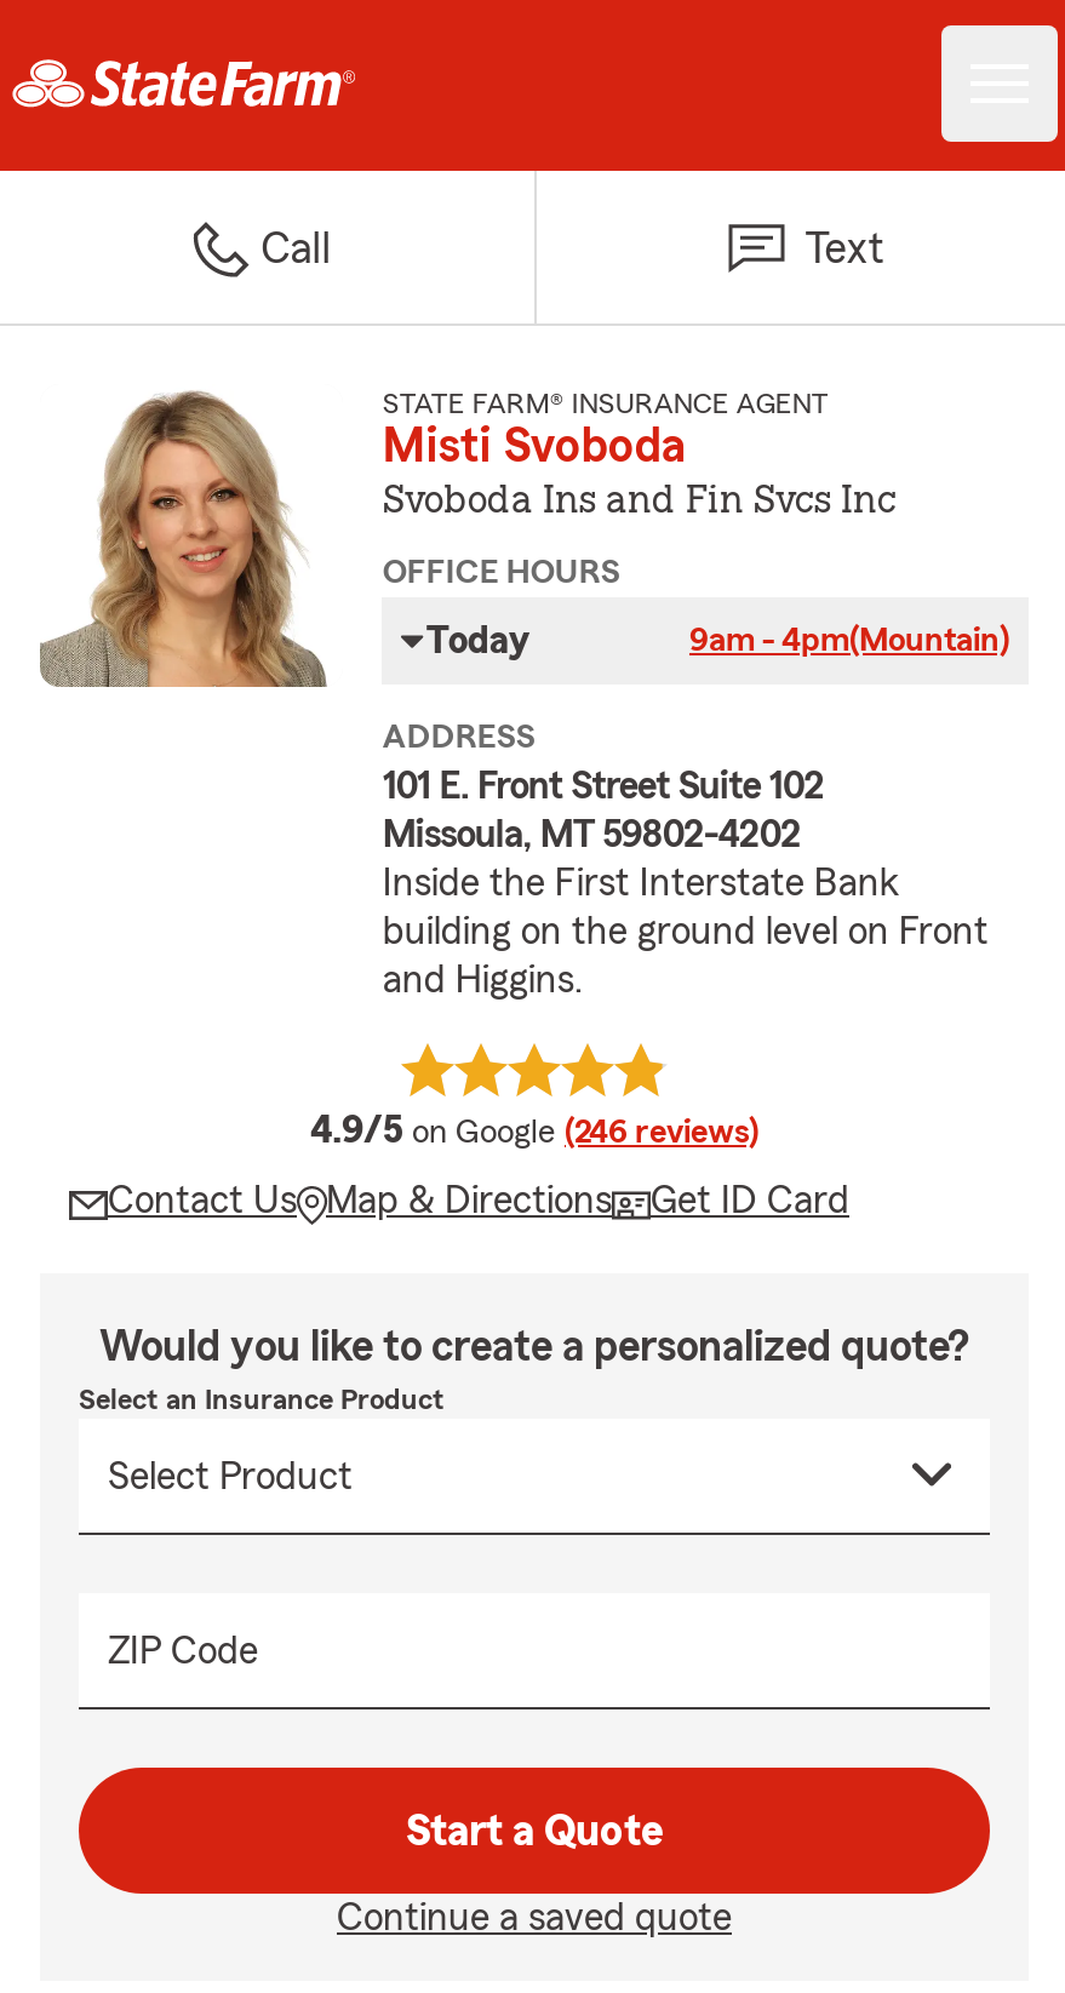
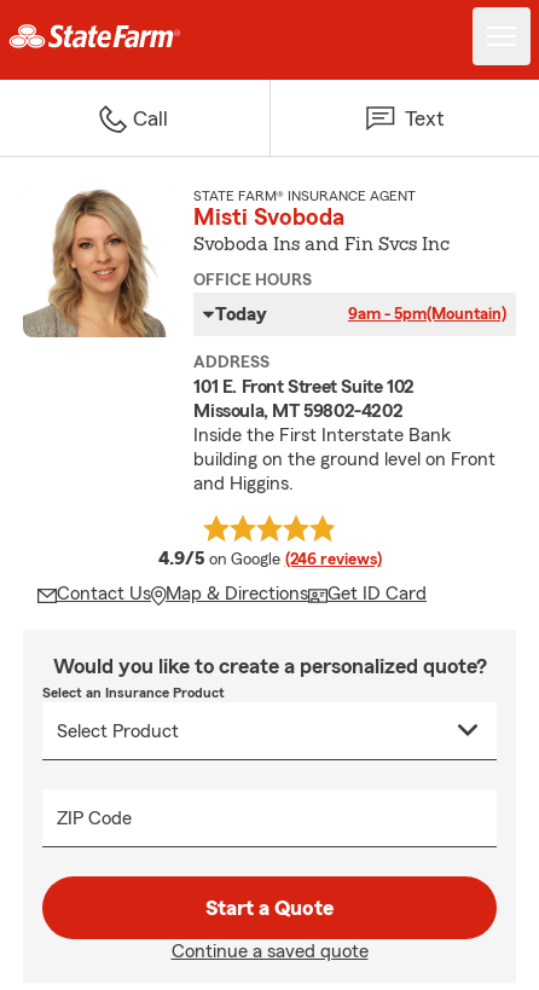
[689,624,1009,658] 9am - 4pm(Mountain) -> [348,306,506,323] 9am - 5pm(Mountain)

